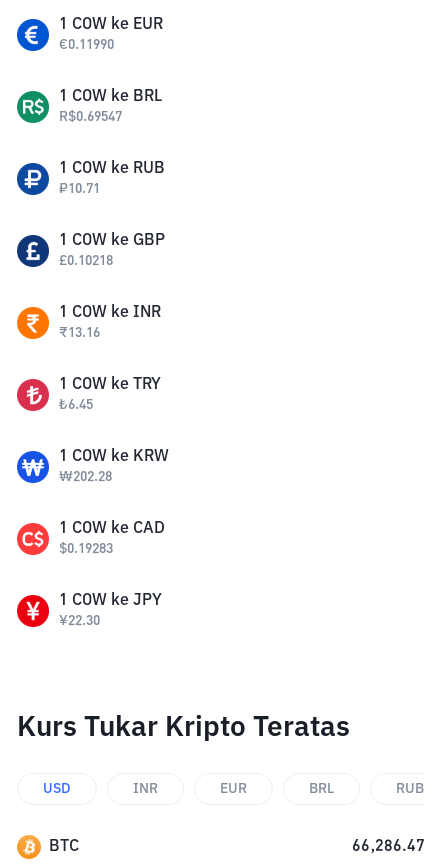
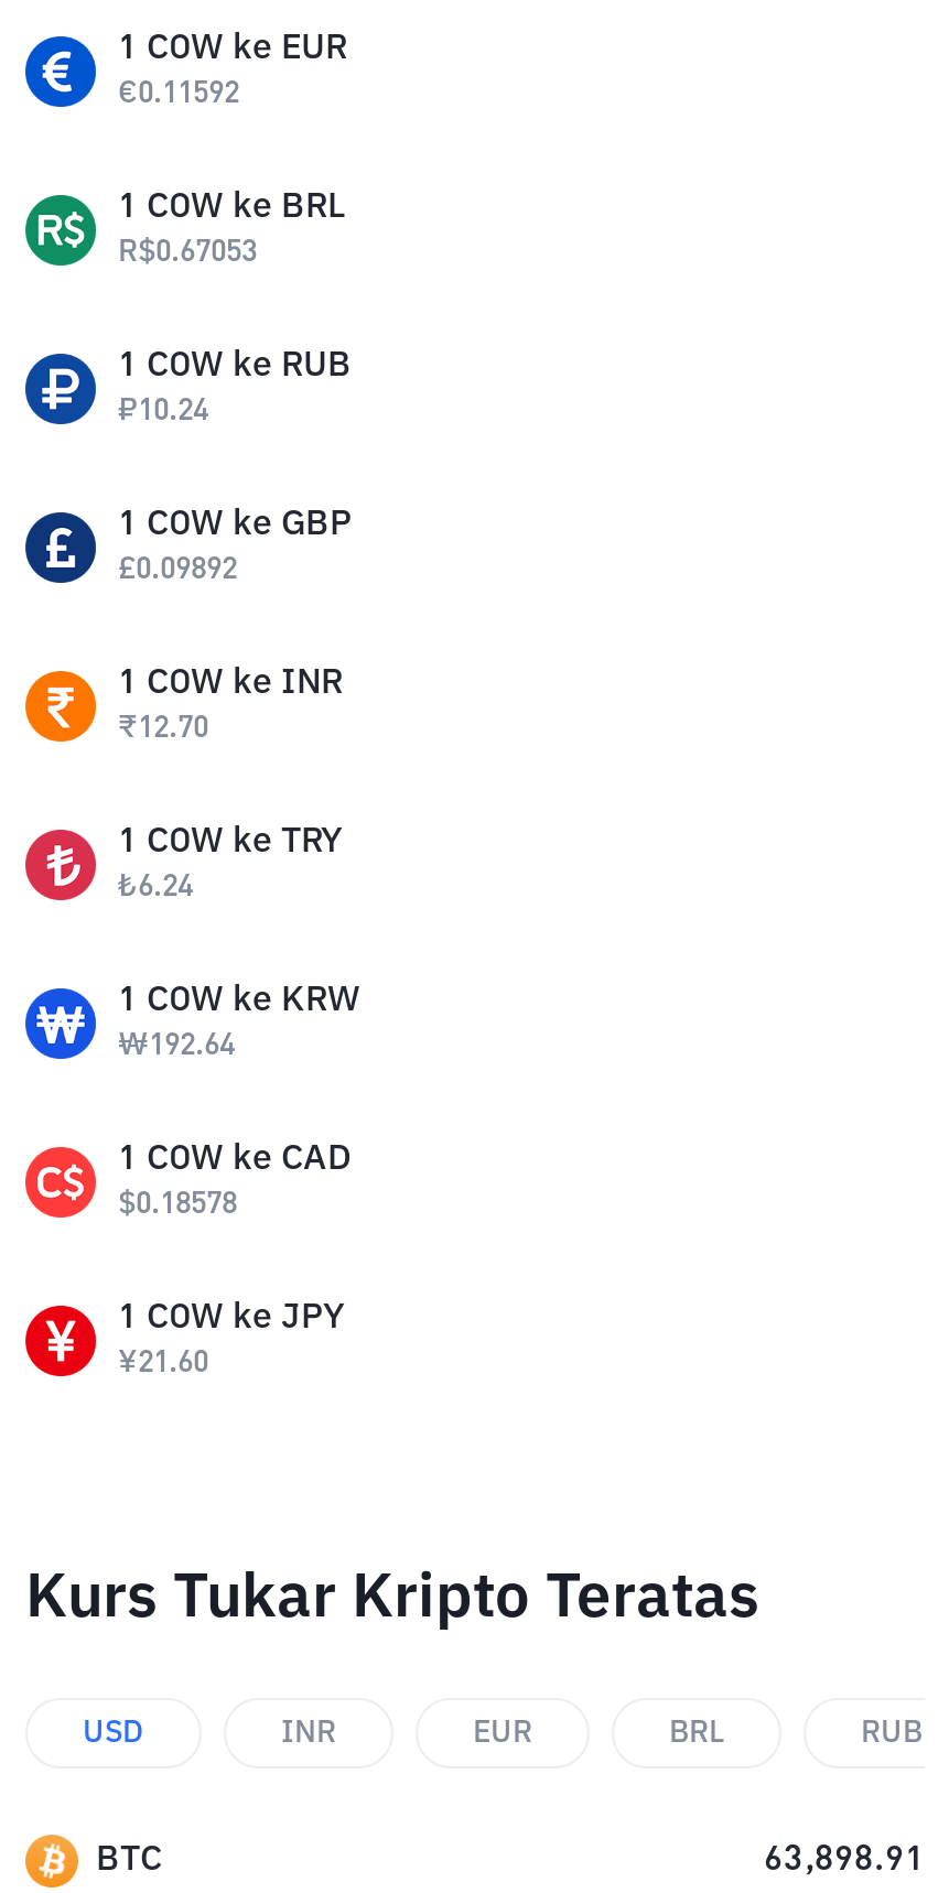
[59,38,114,52] €0.11990 -> [118,78,239,109] €0.11592
[59,110,122,124] R$0.69547 -> [118,237,257,268] R$0.67053
[59,182,100,196] ₽10.71 -> [118,396,208,426] ₽10.24
[59,254,113,268] £0.10218 -> [118,554,237,585] £0.09892
[59,326,100,340] ₹13.16 -> [118,713,208,744] ₹12.70
[59,398,93,412] ₺6.45 -> [118,872,193,902] ₺6.24
[59,470,112,484] ₩202.28 -> [118,1030,235,1061] ₩192.64
[59,542,113,556] $0.19283 -> [118,1189,237,1220] $0.18578
[59,614,100,628] ¥22.30 -> [118,1348,208,1378] ¥21.60
[352,839,425,855] 66,286.47 -> [764,1843,925,1879] 63,898.91

